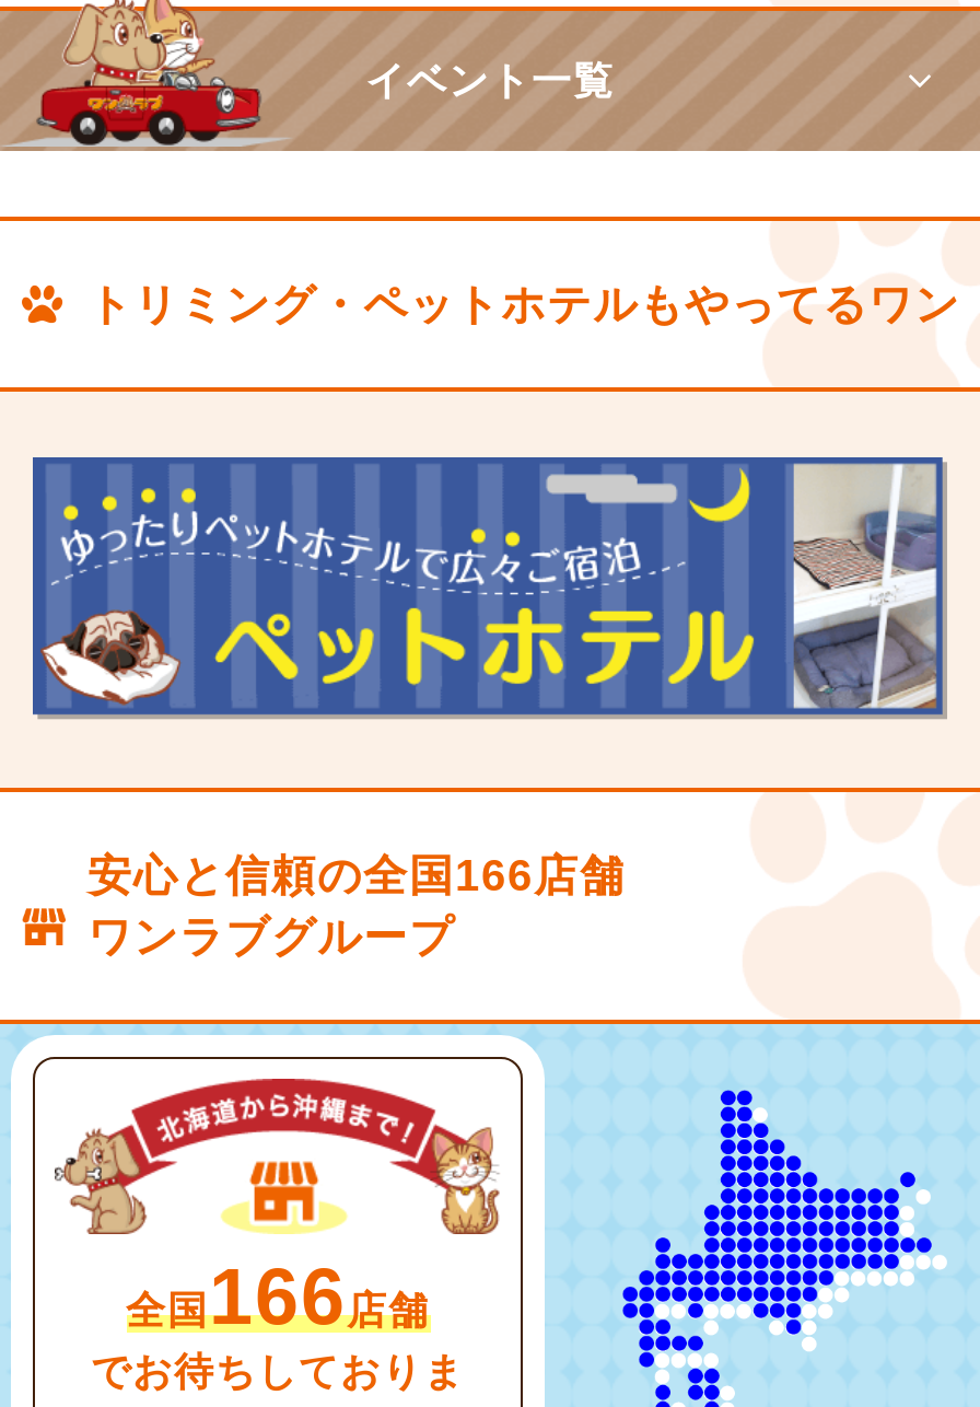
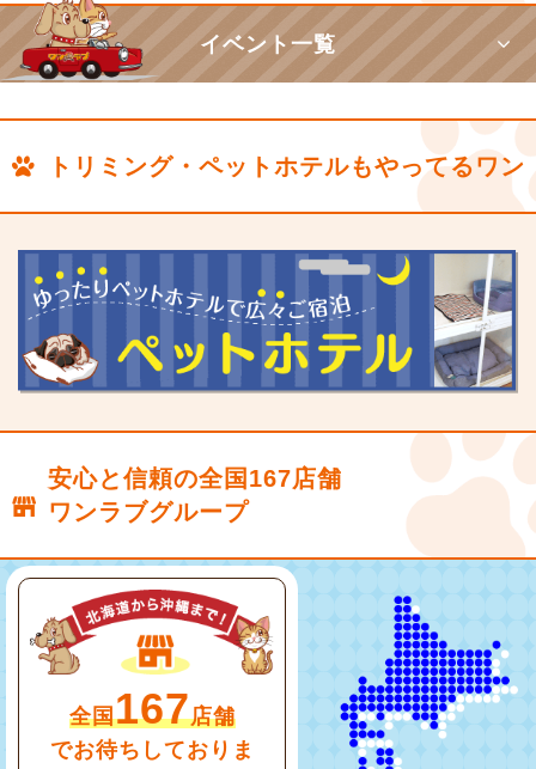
[87,852,626,900] 安心と信頼の全国166店舗 -> [48,466,342,492] 安心と信頼の全国167店舗
[126,1254,430,1342] 全国166店舗 -> [69,685,235,733] 全国167店舗

